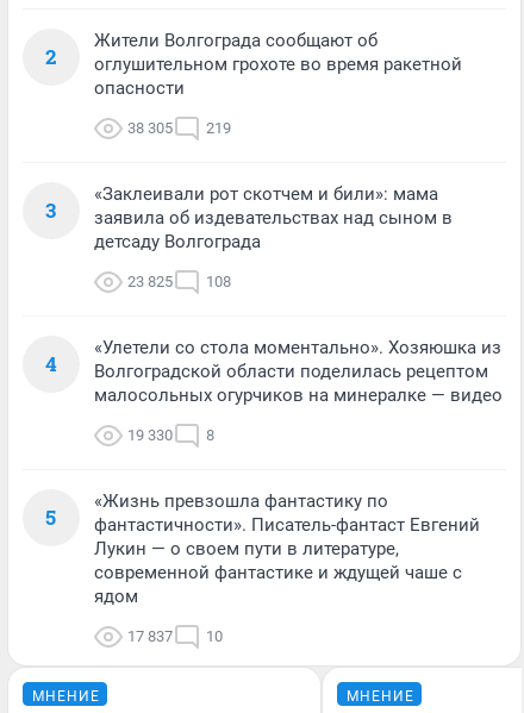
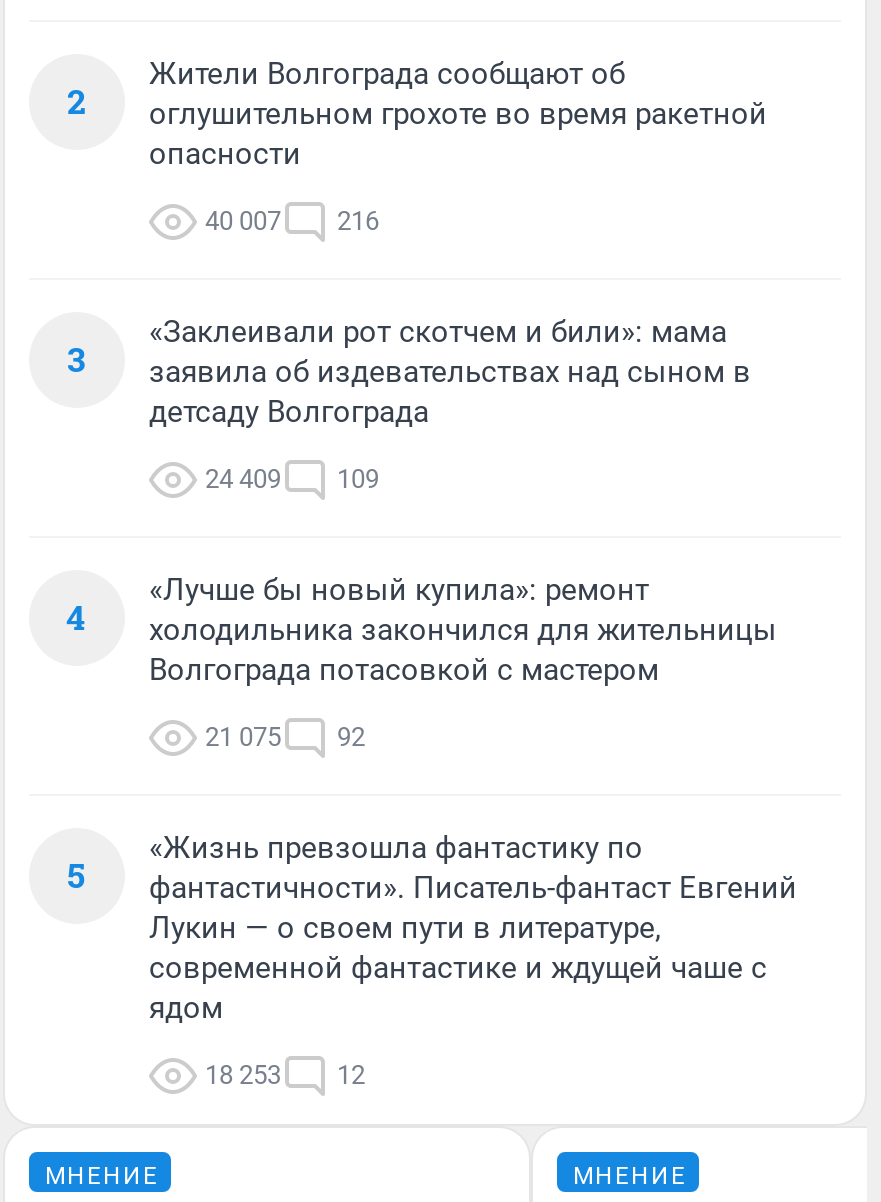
[127,119,173,137] 38 305 -> [205,206,281,236] 40 007
[206,119,231,137] 219 -> [337,206,379,236] 216
[127,273,173,290] 23 825 -> [205,464,281,494] 24 409
[206,273,231,290] 108 -> [337,464,379,494] 109
[94,337,503,406] «Улетели со стола моментально». Хозяюшка из | Волгоградской области поделилась рецептом | малосольных огурчиков на минералке — видео -> [149,572,777,688] «Лучше бы новый купила»: ремонт | холодильника закончился для жительницы | Волгограда потасовкой с мастером
[127,426,214,444] 19 330 | 8 -> [205,722,365,752] 21 075 | 92
[127,627,173,645] 17 837 -> [205,1060,281,1090] 18 253
[206,627,223,645] 10 -> [337,1060,365,1090] 12

